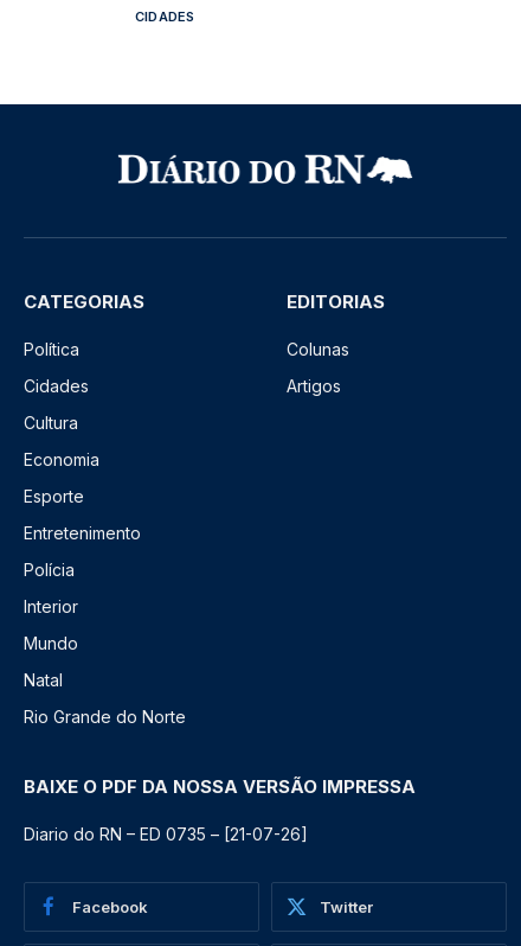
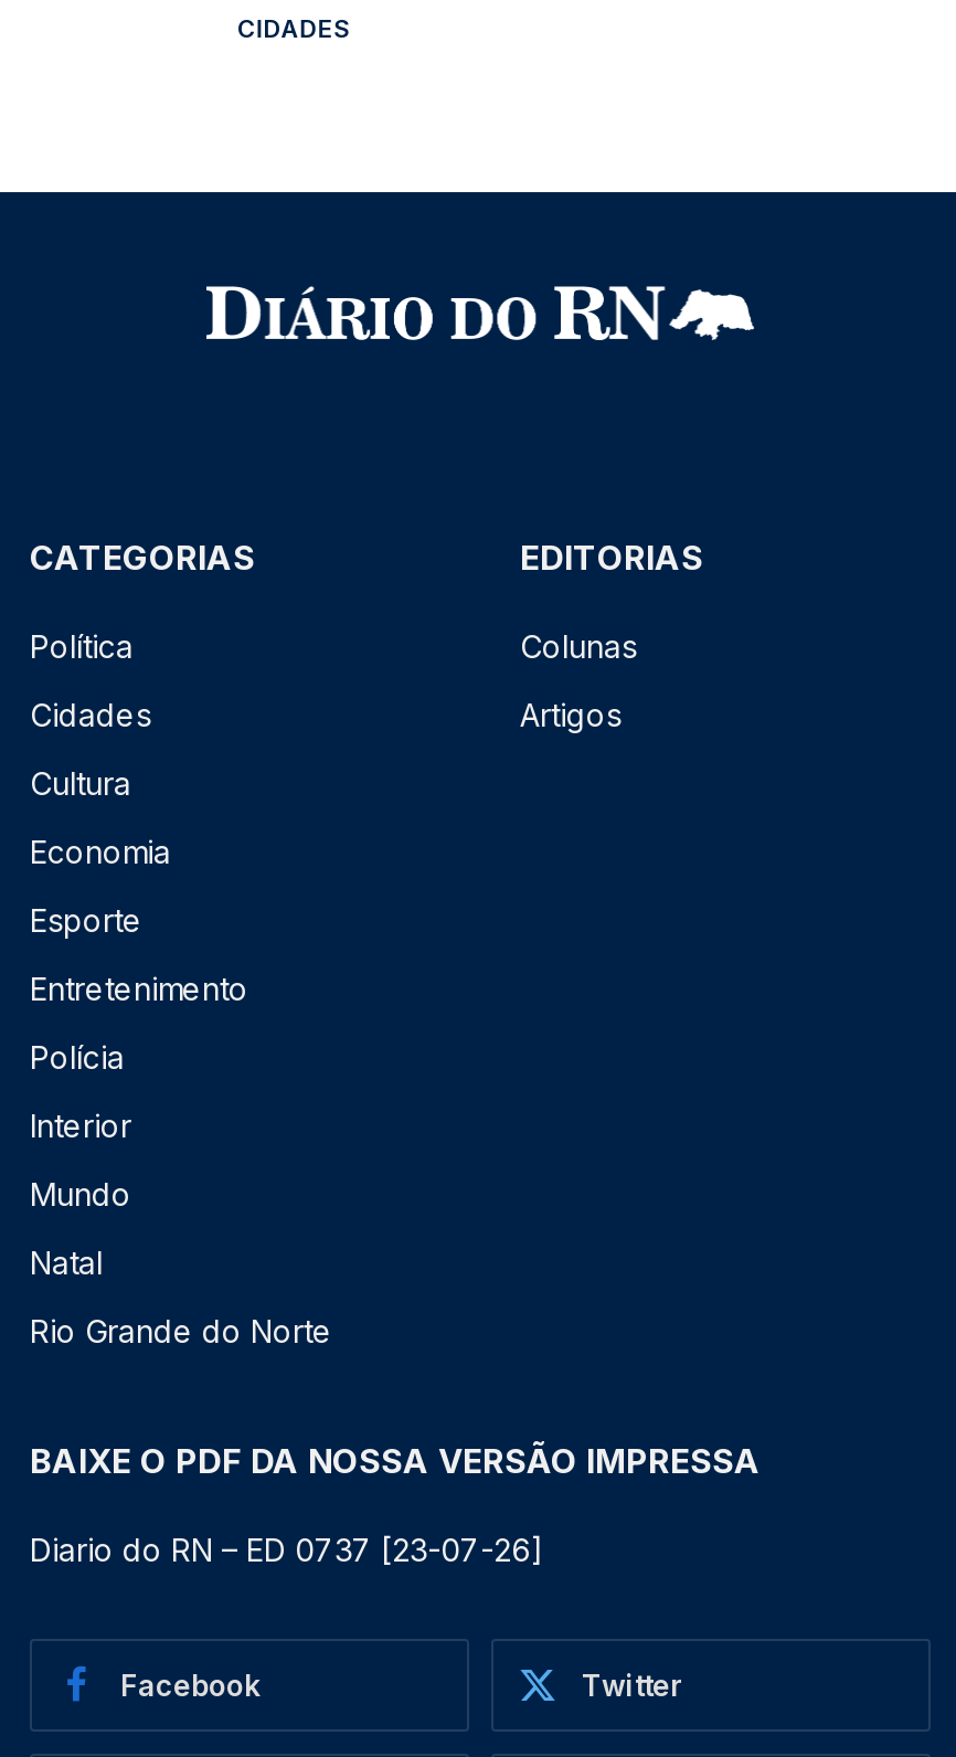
[24,824,308,844] Diario do RN – ED 0735 – [21-07-26] -> [30,1530,544,1567] Diario do RN – ED 0737 [23-07-26]

